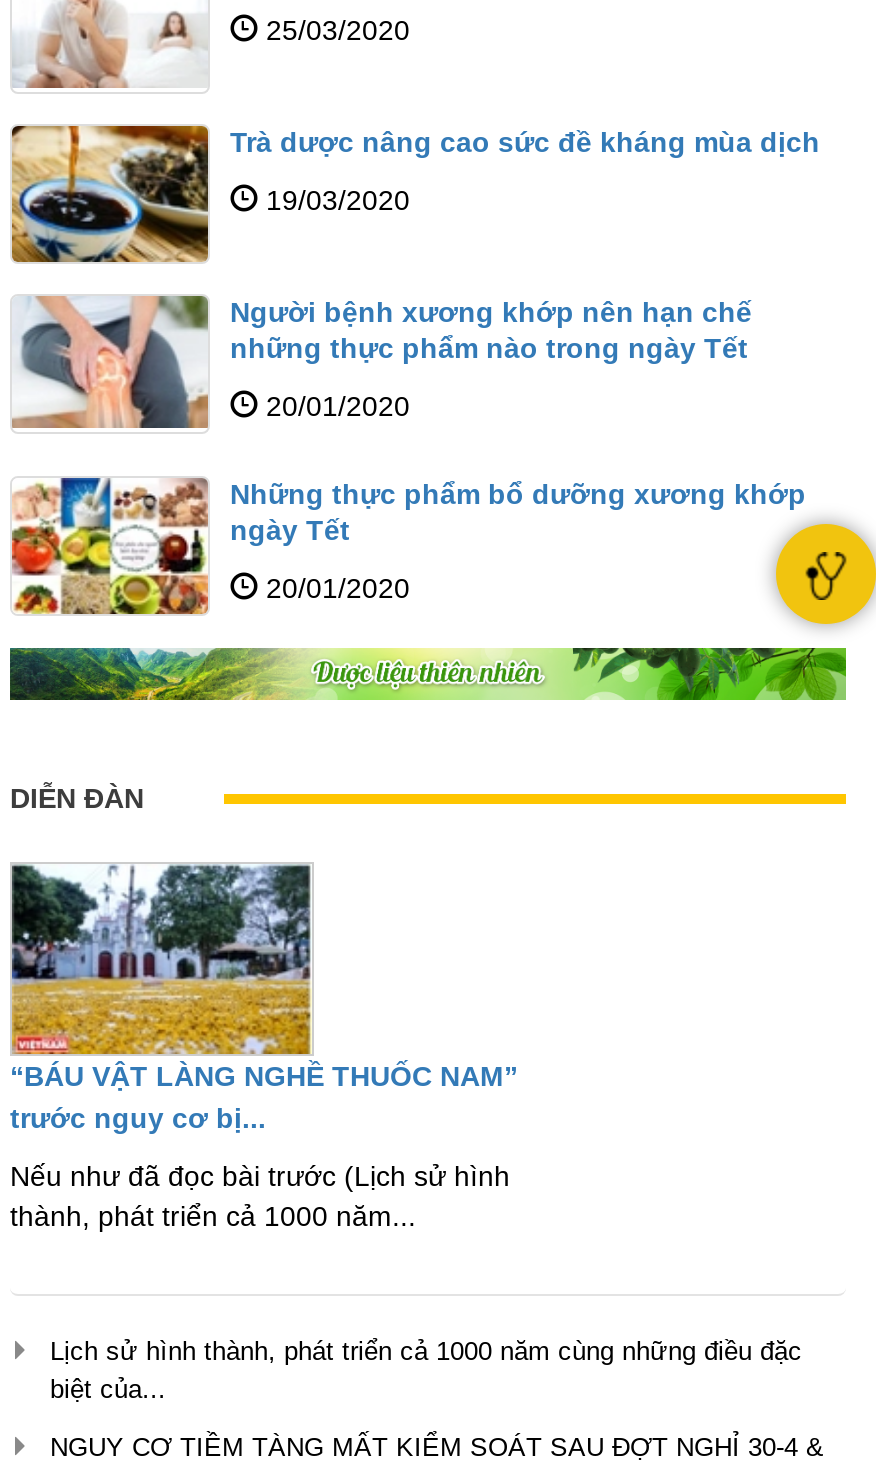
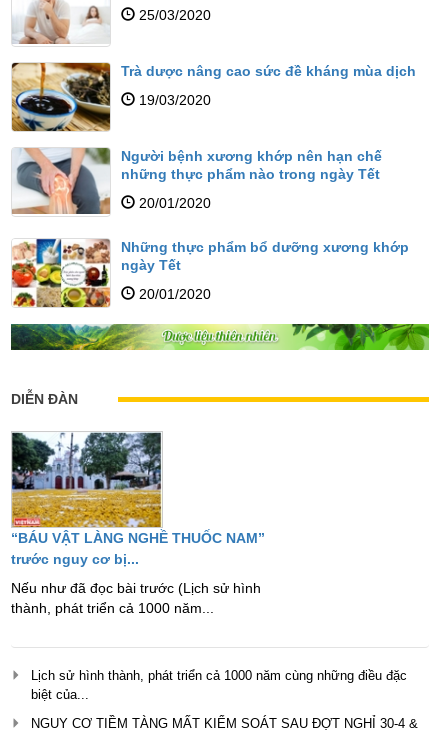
[770,518,870,630] [image] -> none

